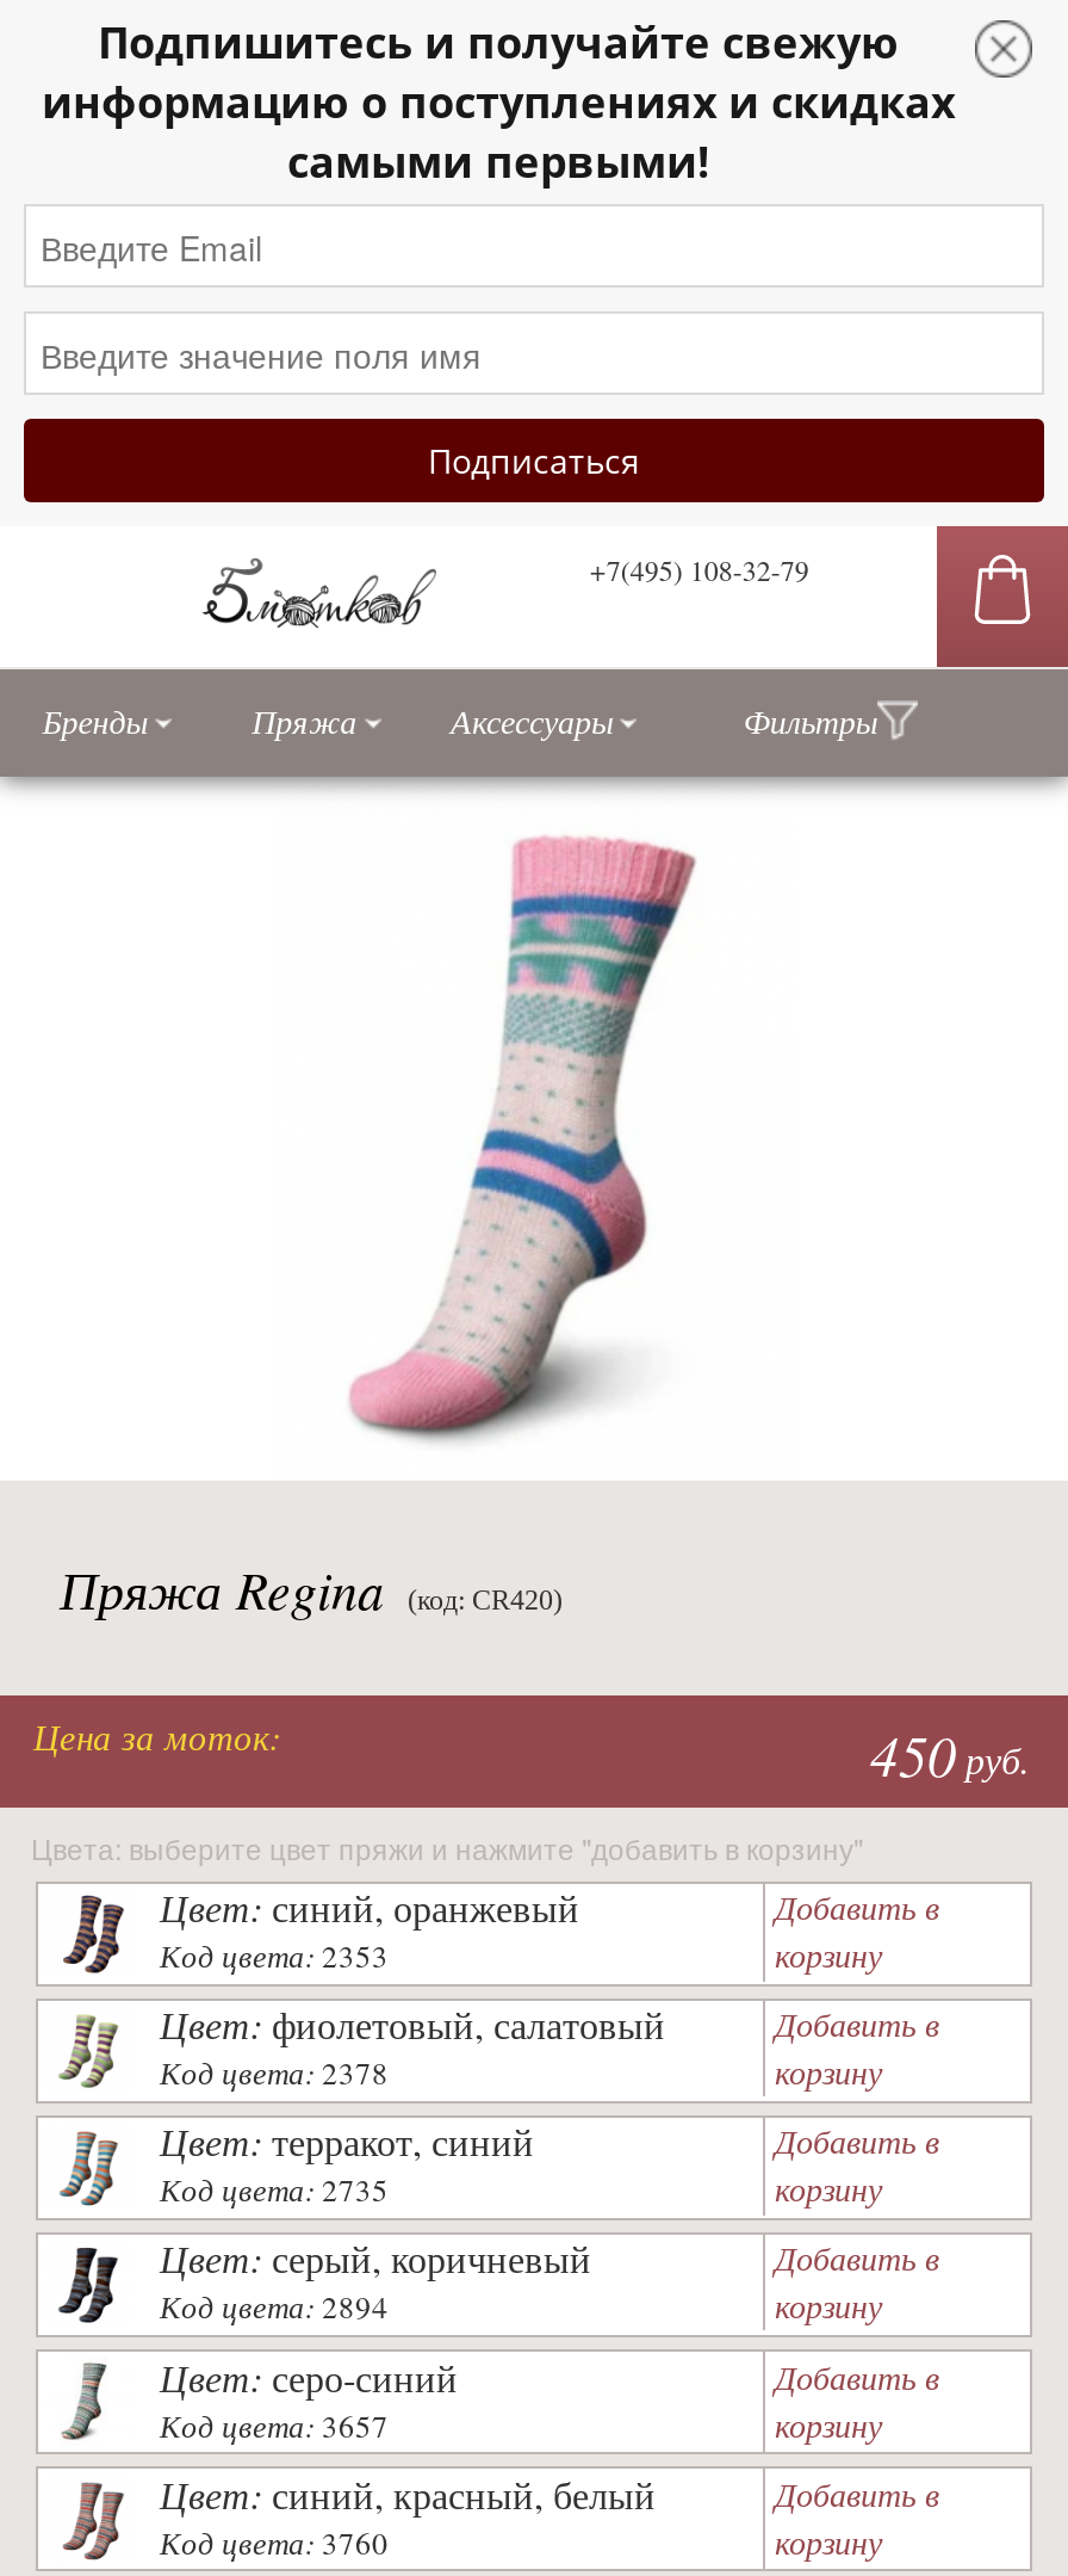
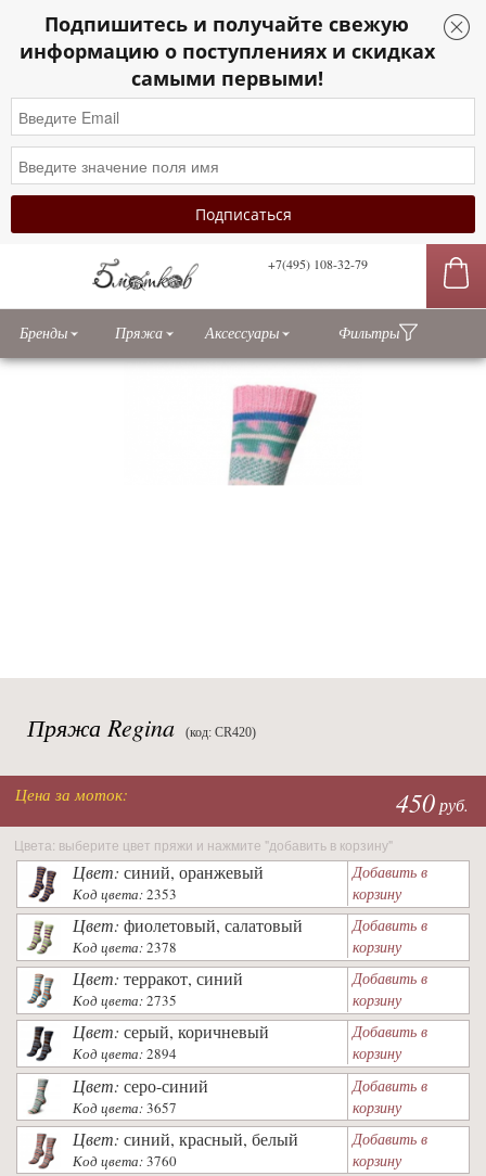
[348,1056,648,1443] [image] -> none

